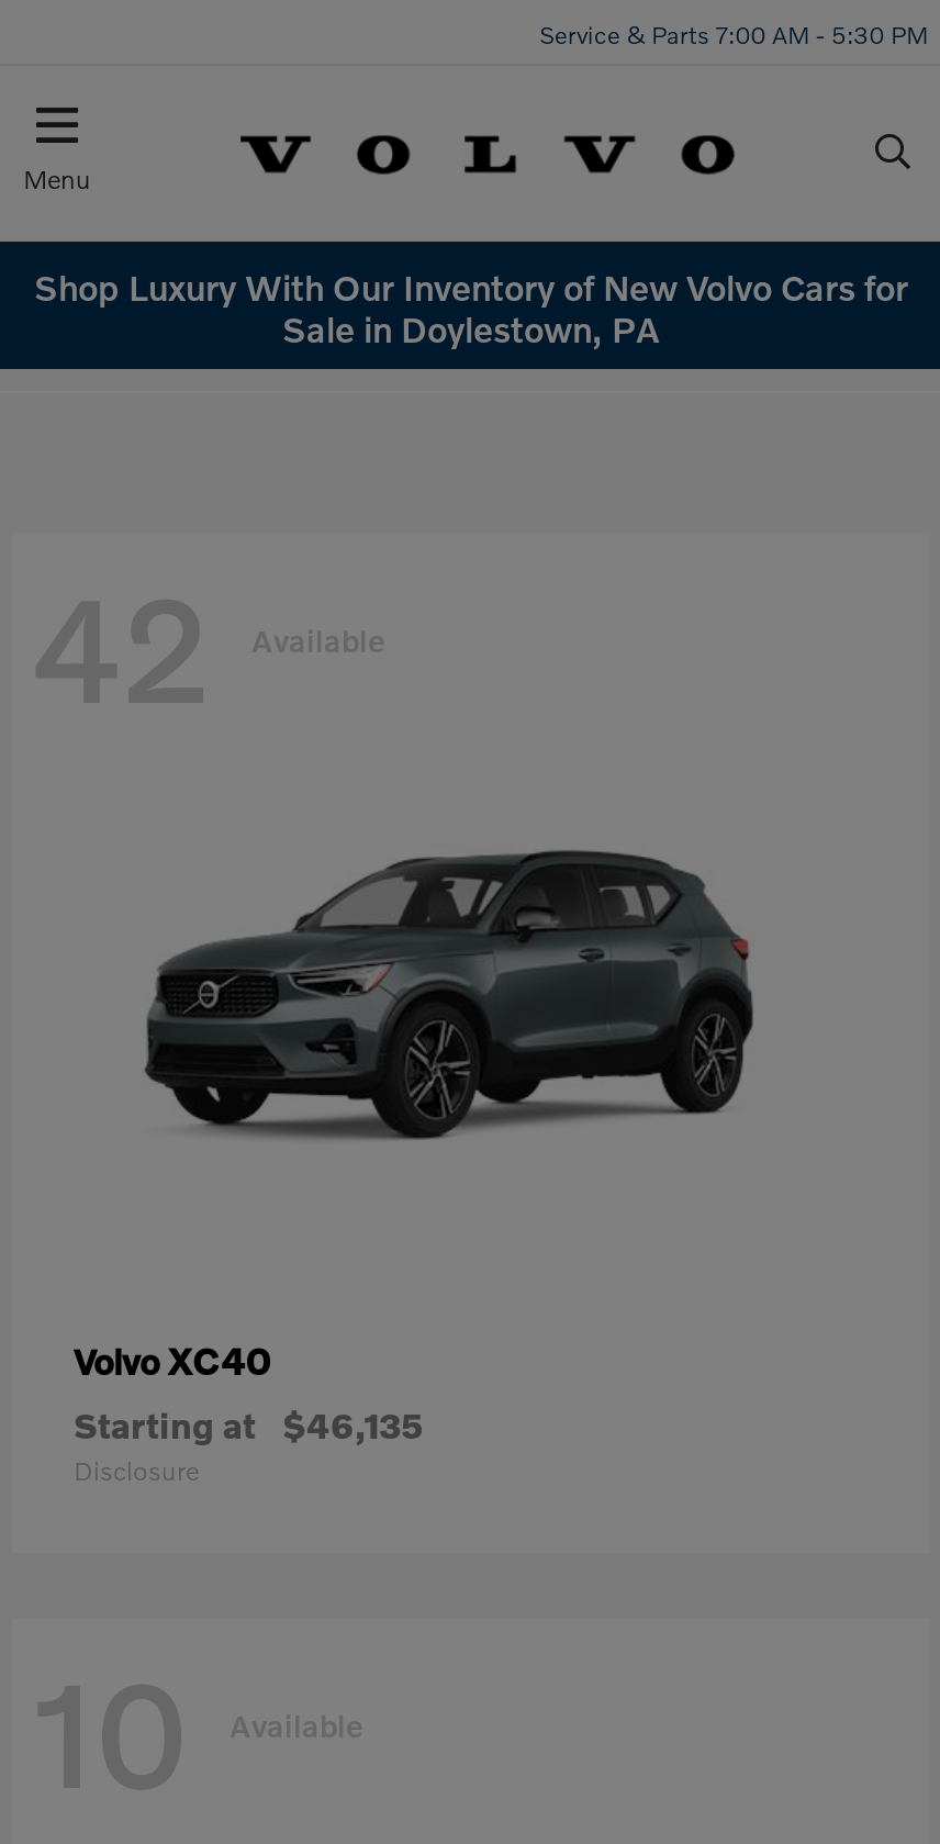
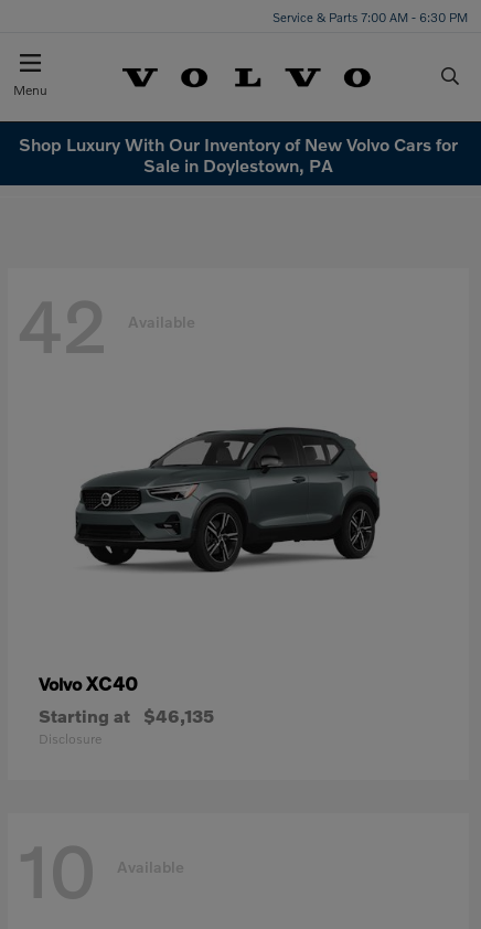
[539,16,928,47] Service & Parts 7:00 AM - 5:30 PM -> [272,8,468,24] Service & Parts 7:00 AM - 6:30 PM

